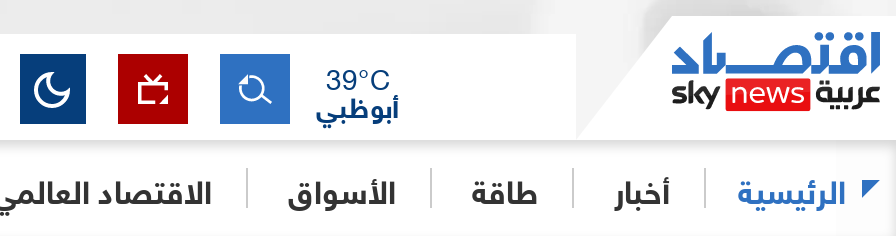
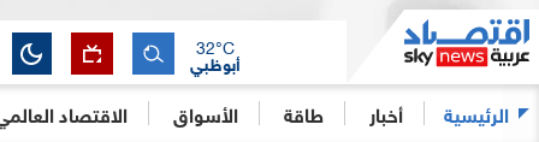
[326,49,390,99] 39°C -> [196,29,235,60] 32°C

